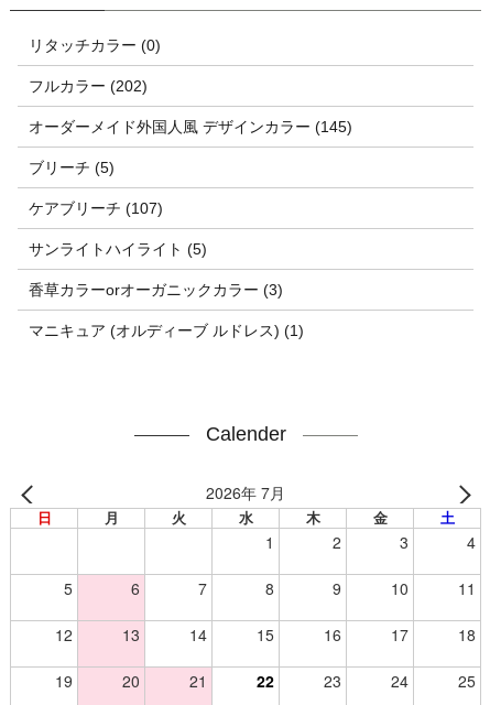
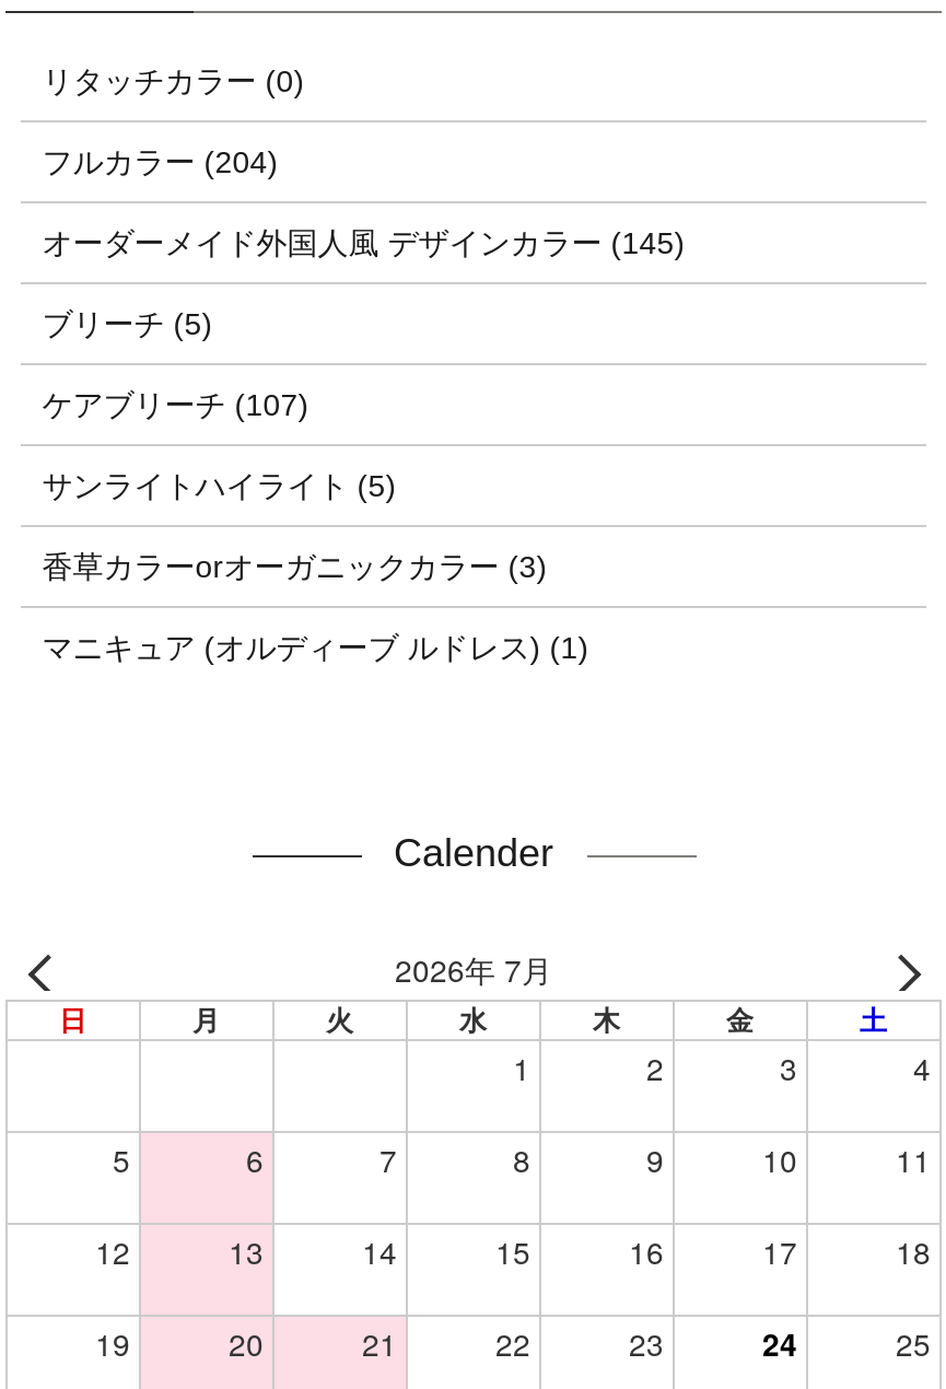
[28,77,147,95] フルカラー (202) -> [42,145,278,180] フルカラー (204)

